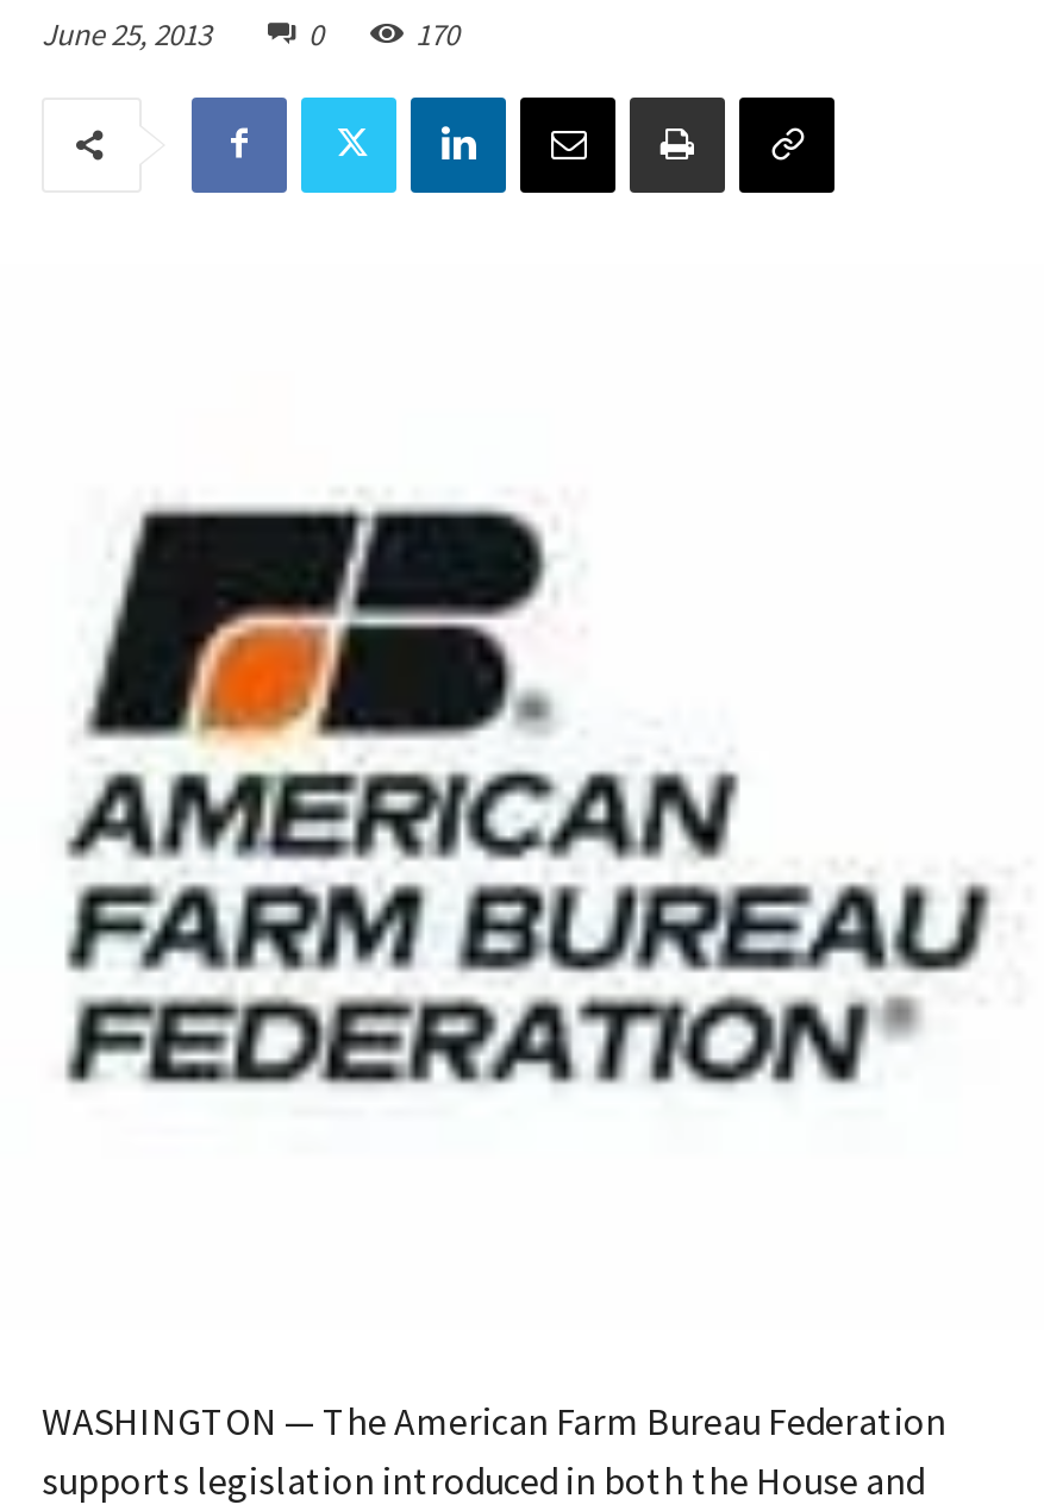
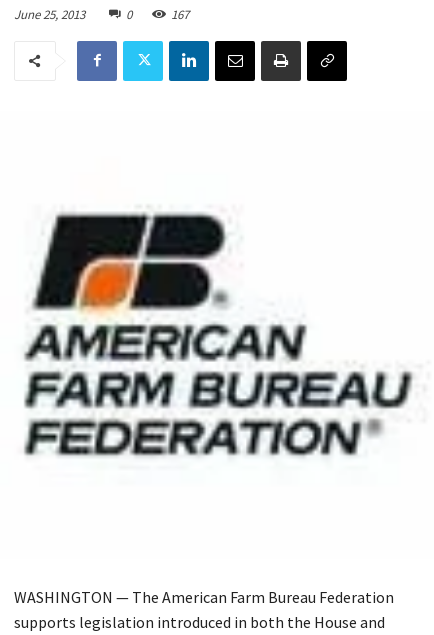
[415,14,458,54] 170 -> [171,6,189,23] 167

